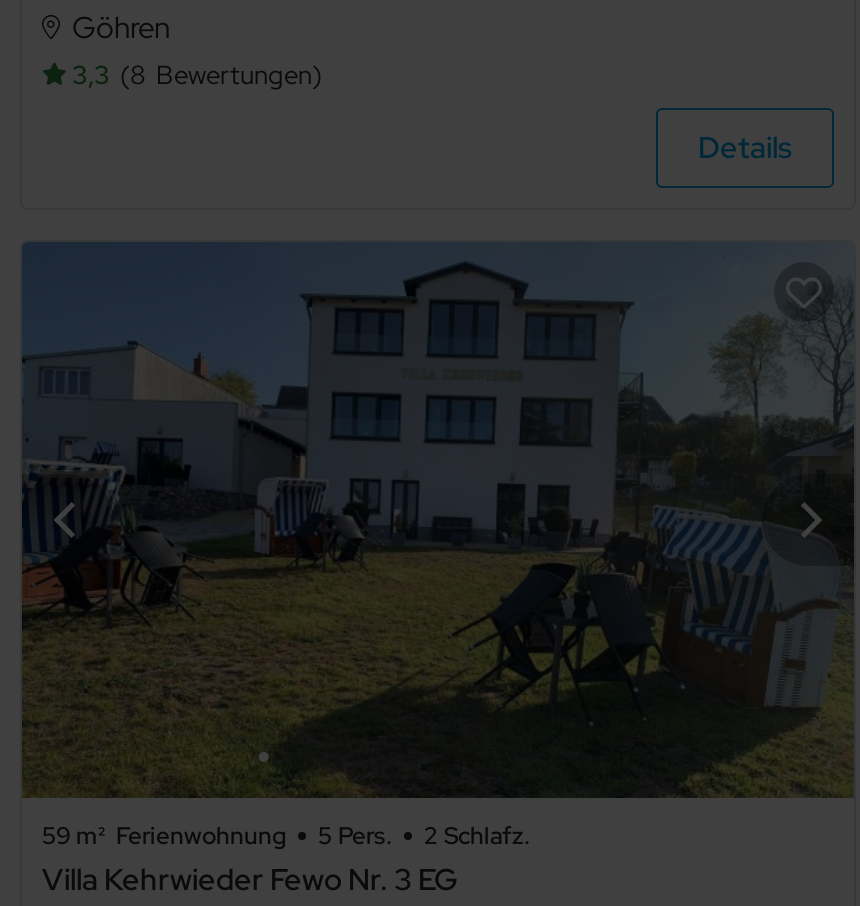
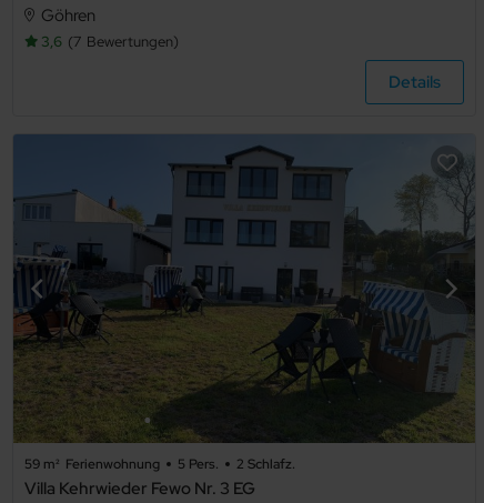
[72,58,312,92] 3,3 8 Bewertungen -> [41,32,173,51] 3,6 7 Bewertungen

